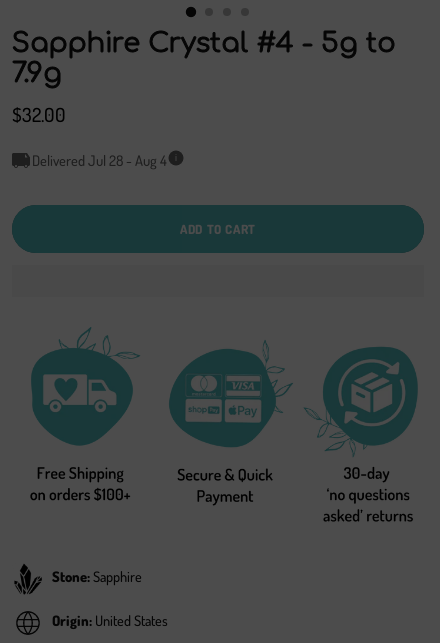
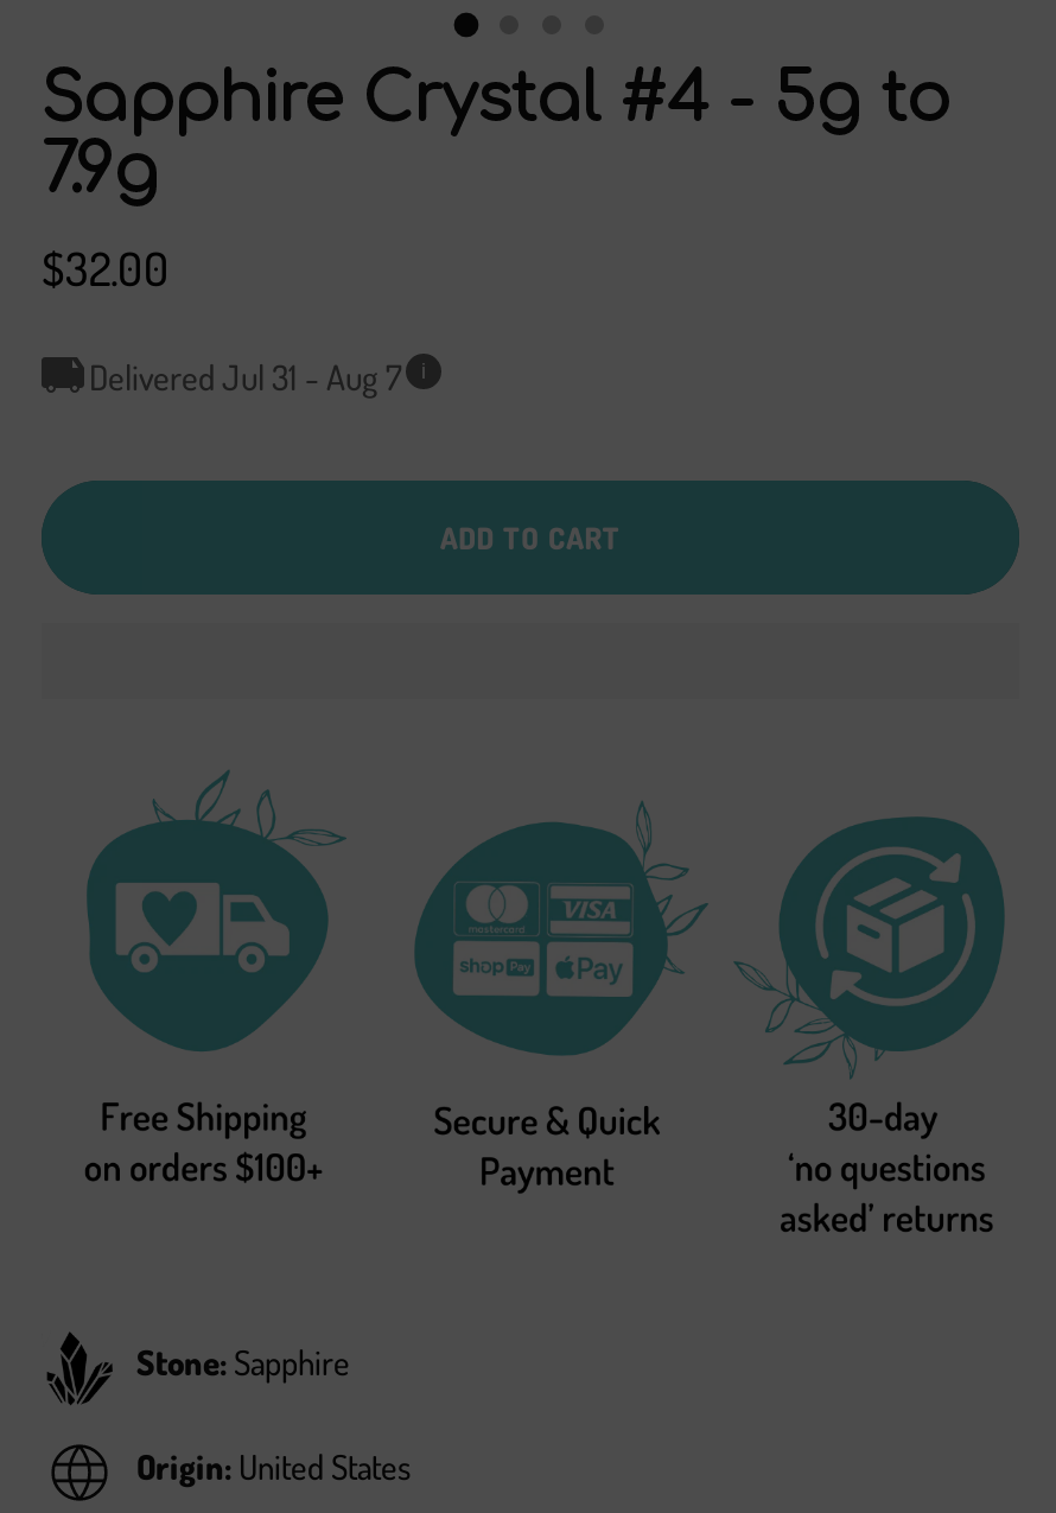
[32,151,167,169] Delivered Jul 28 - Aug 4 -> [89,354,402,397] Delivered Jul 31 - Aug 7

